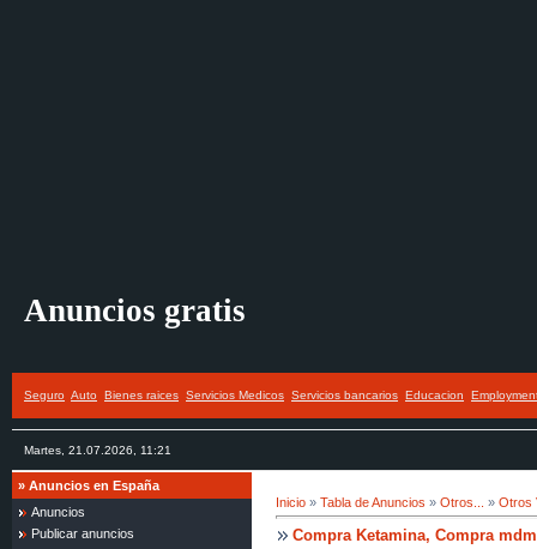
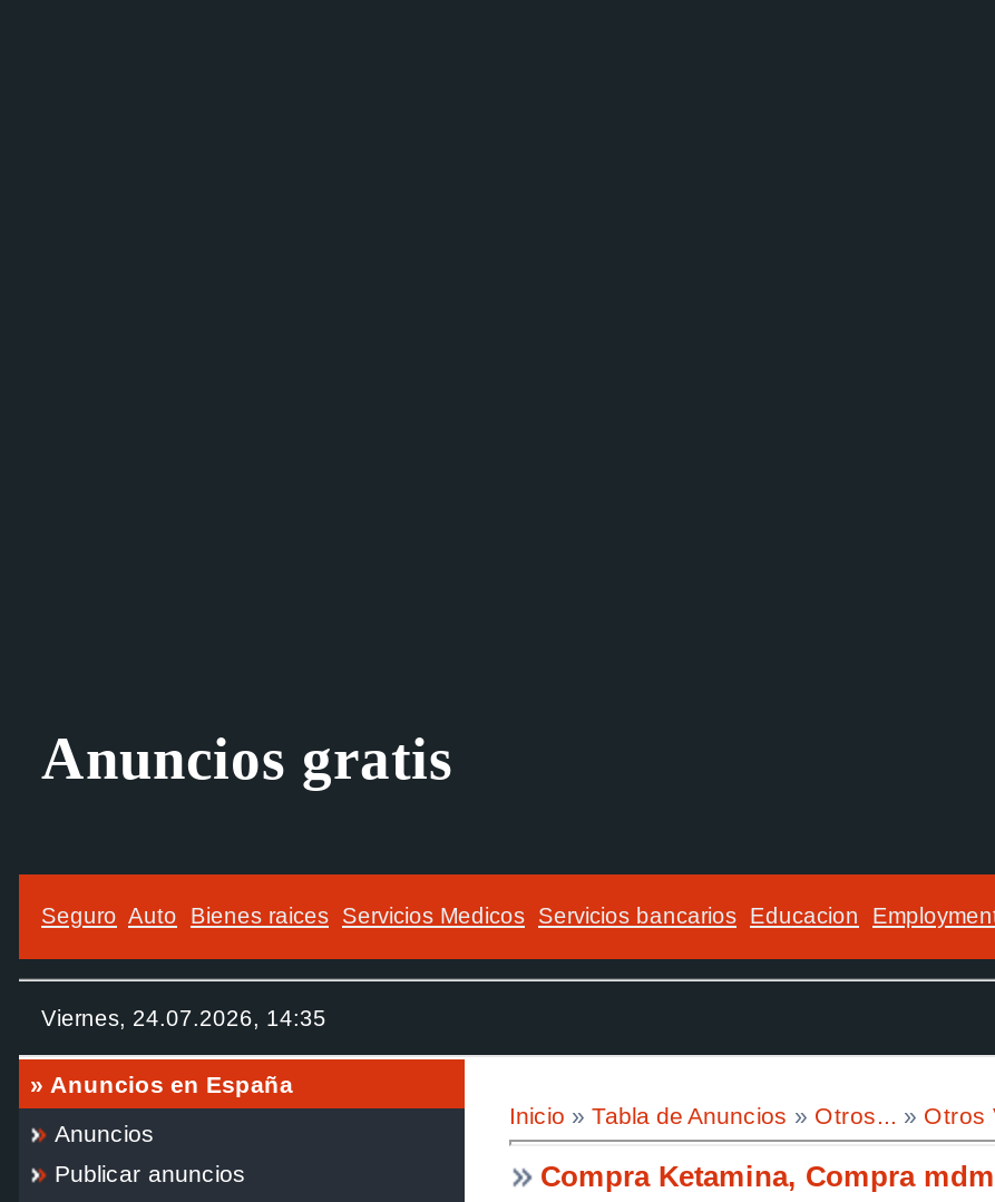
[24,444,171,457] Martes, 21.07.2026, 11:21 -> [41,1006,326,1030] Viernes, 24.07.2026, 14:35

